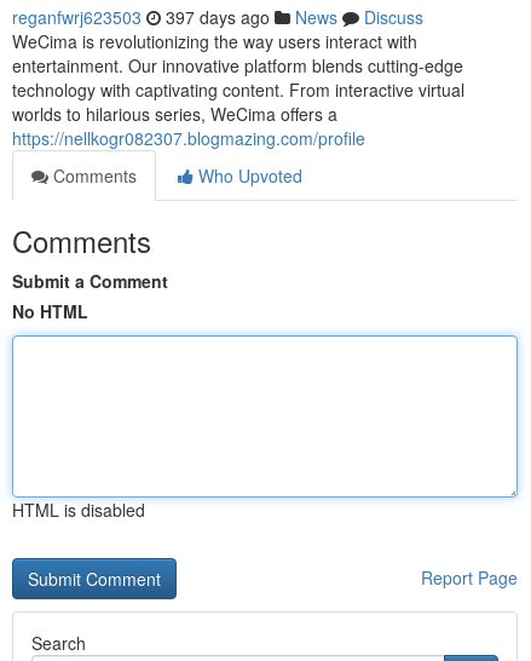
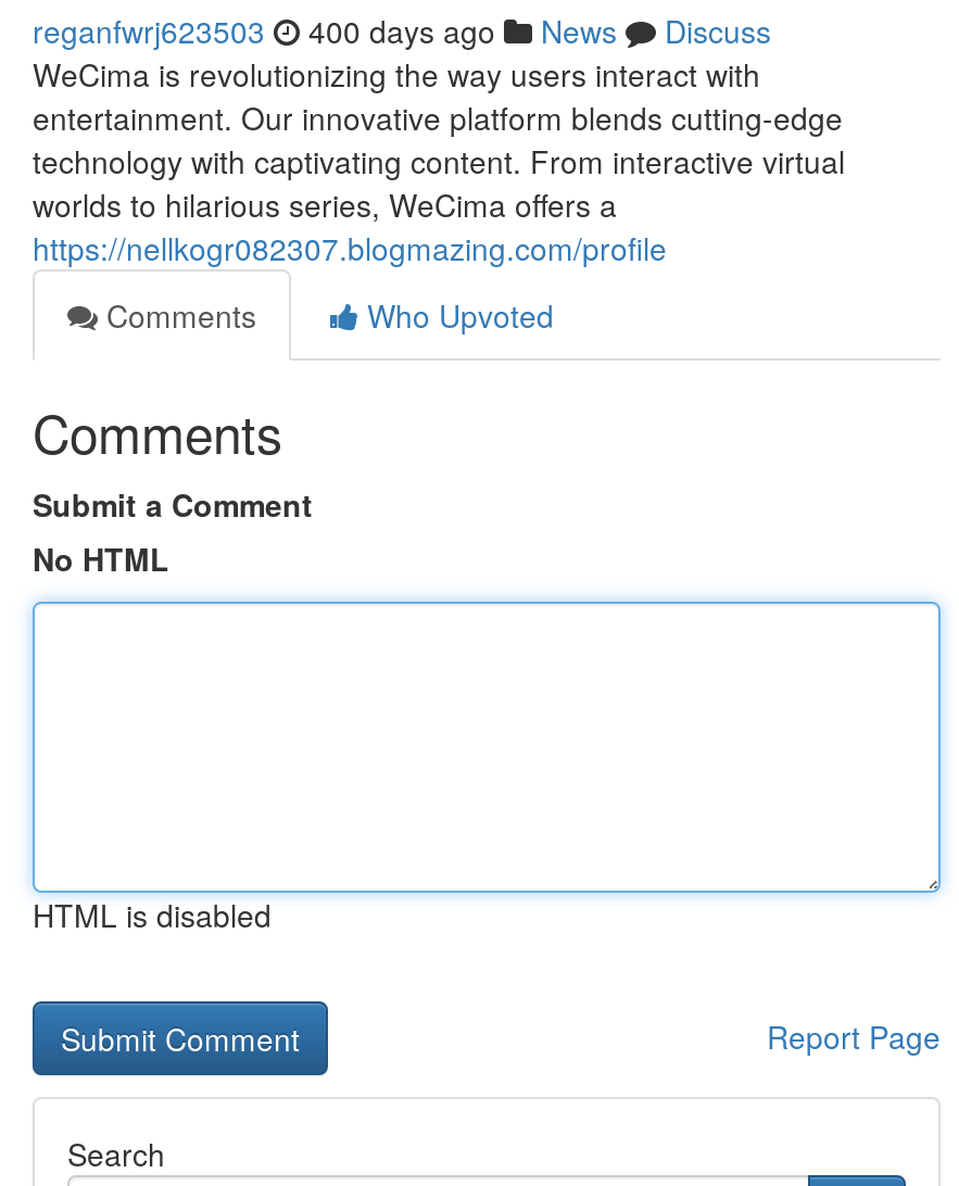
[12,5,423,29] reganfwrj623503 397 days ago News Discuss -> [33,9,771,52] reganfwrj623503 400 days ago News Discuss

